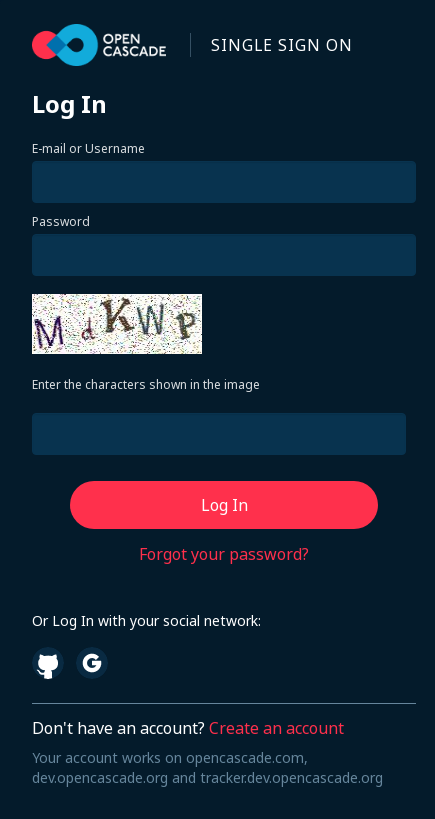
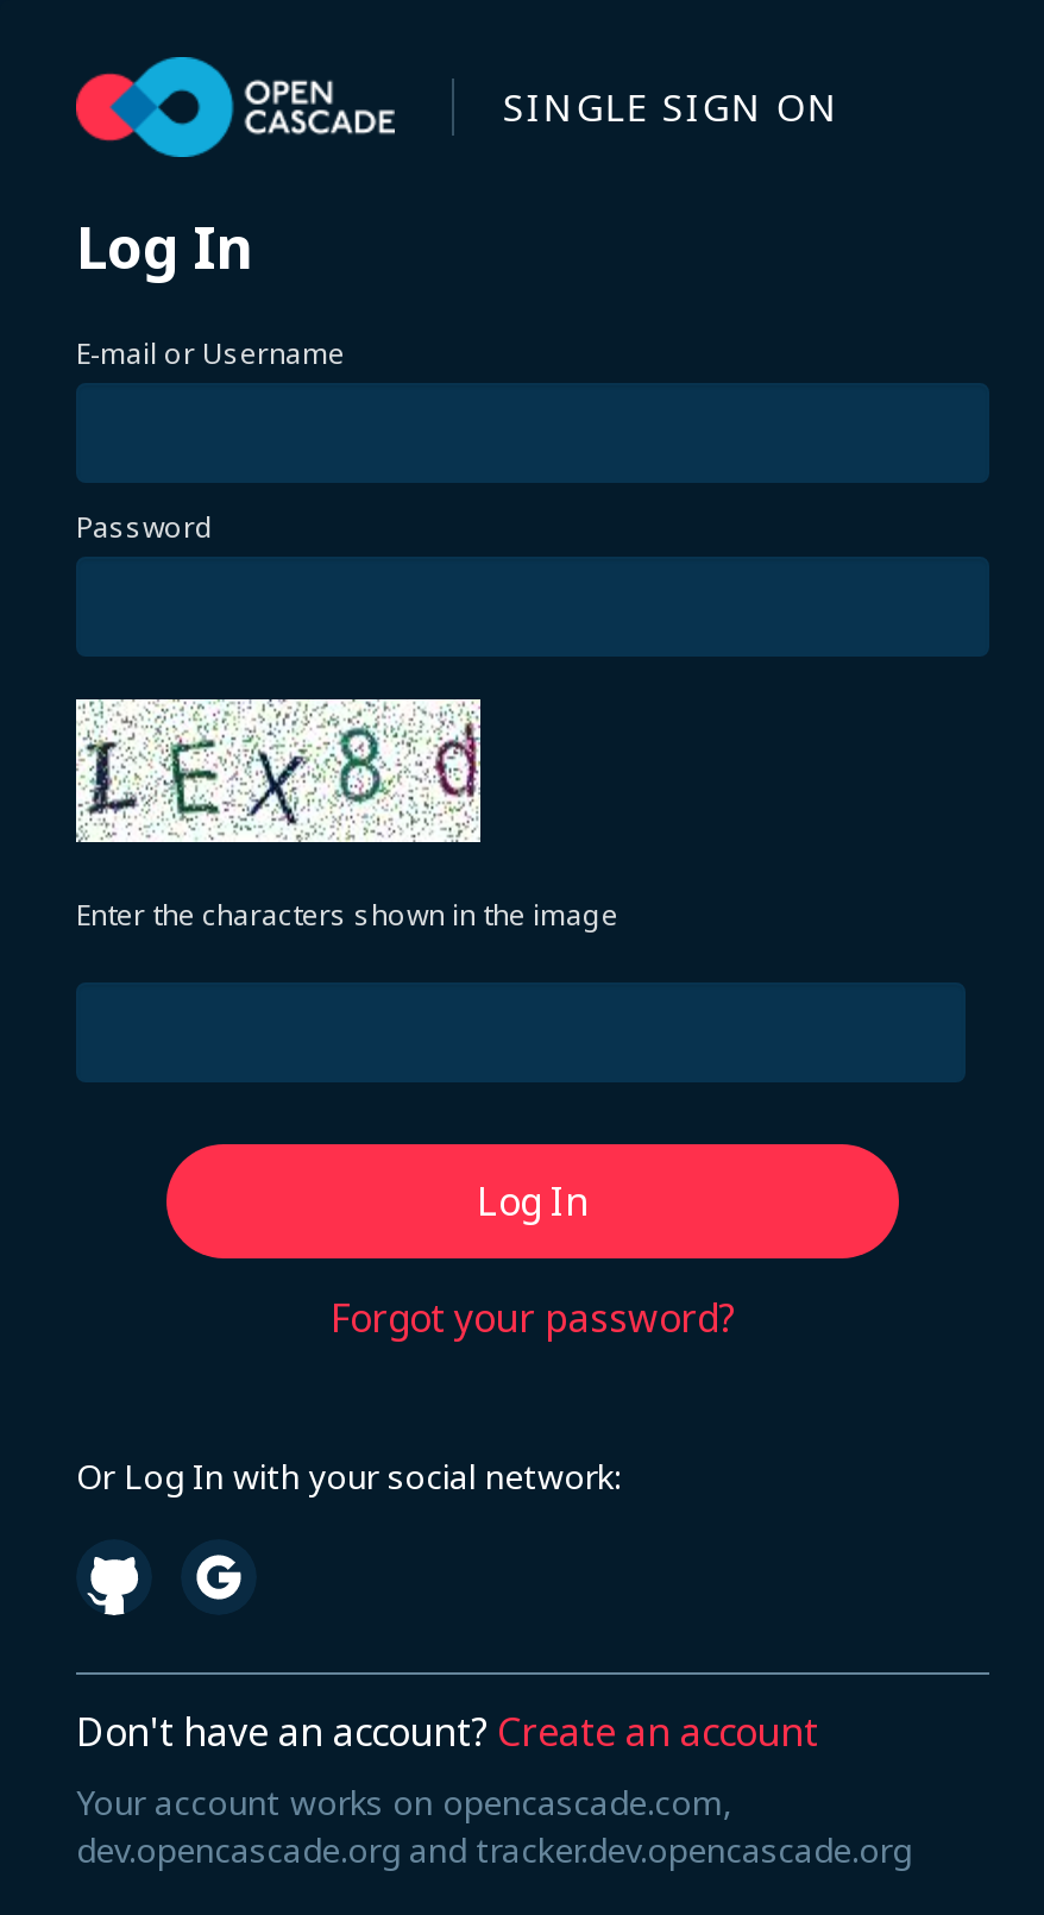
[34,294,201,354] [image] -> [76,699,480,842] [image]

